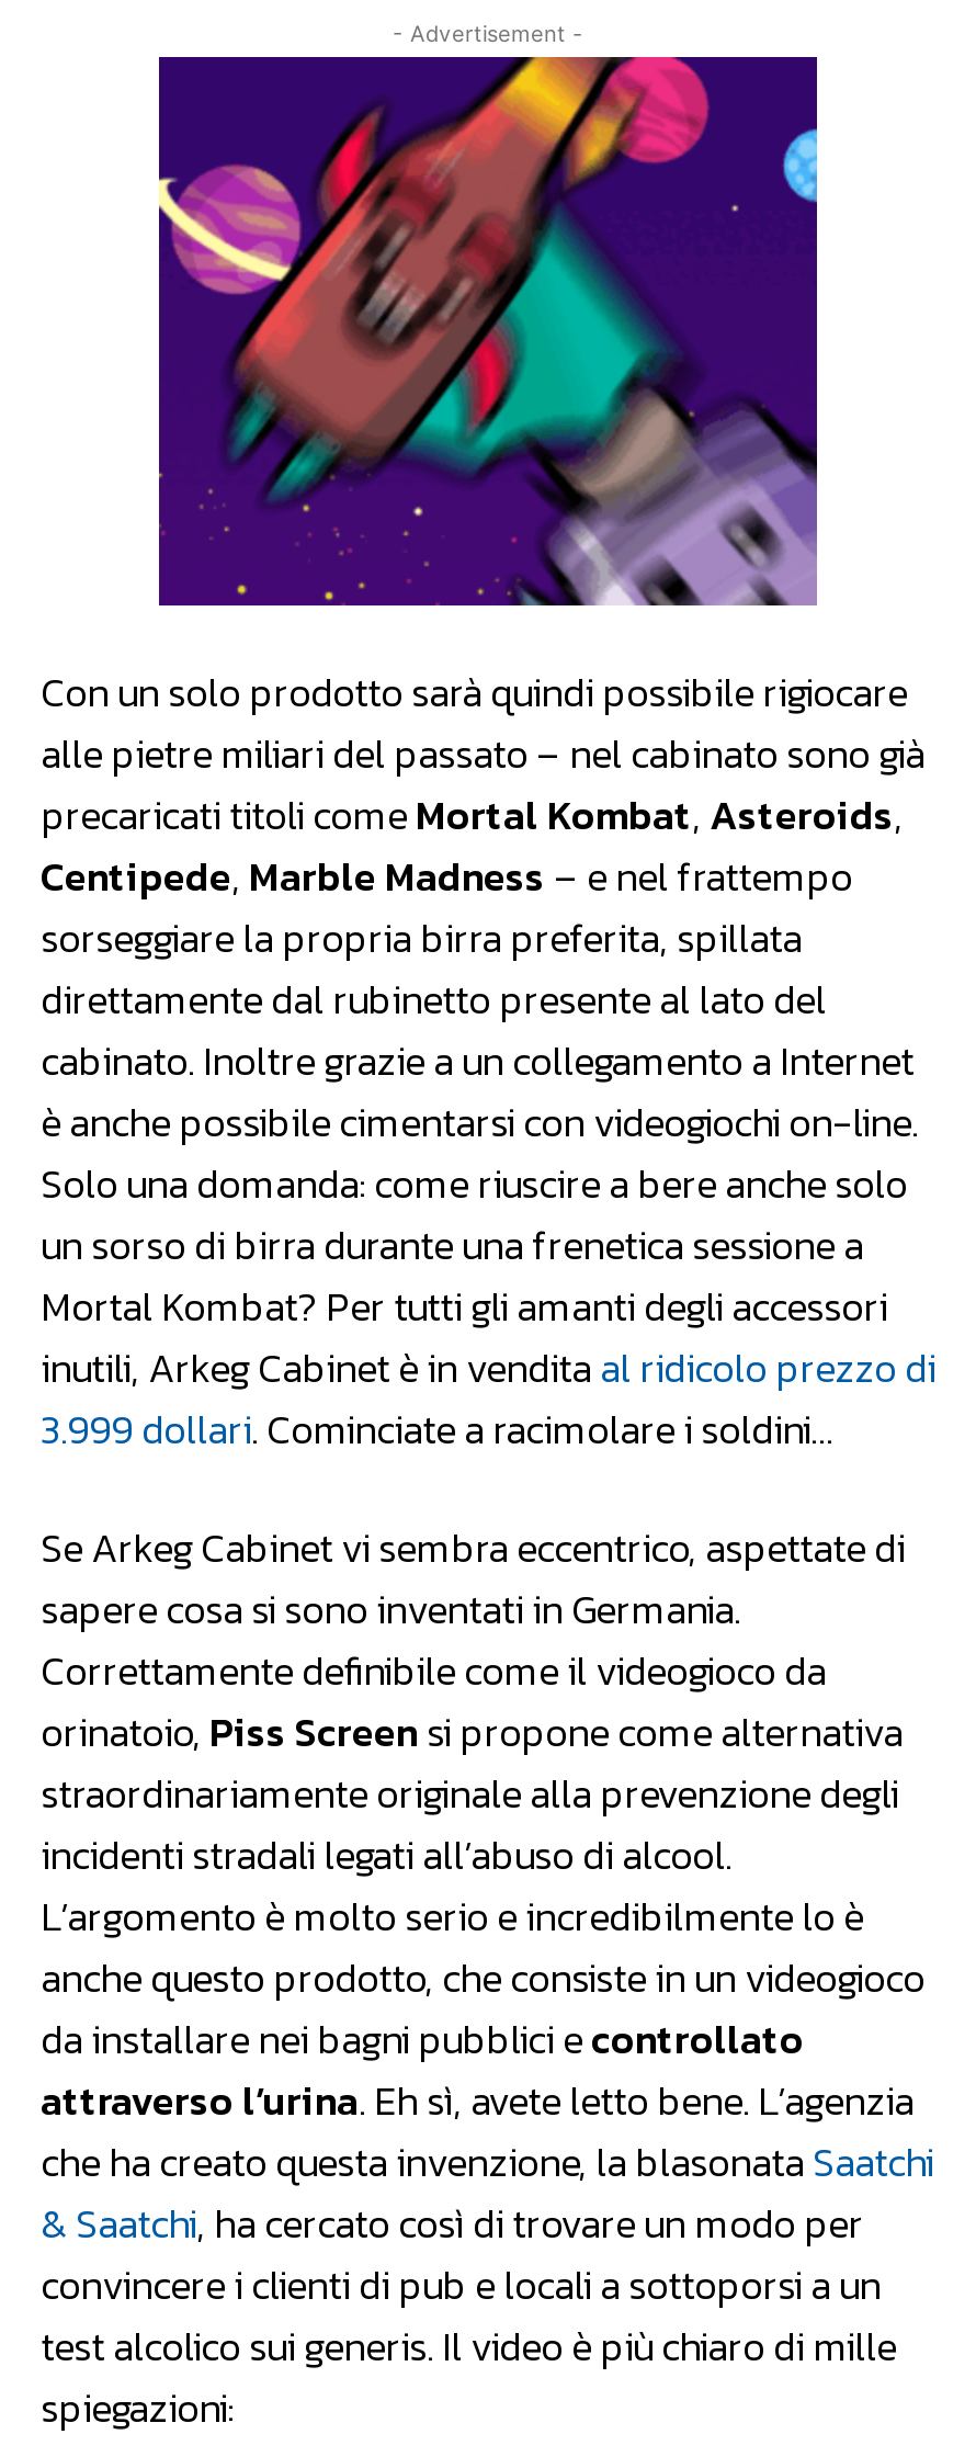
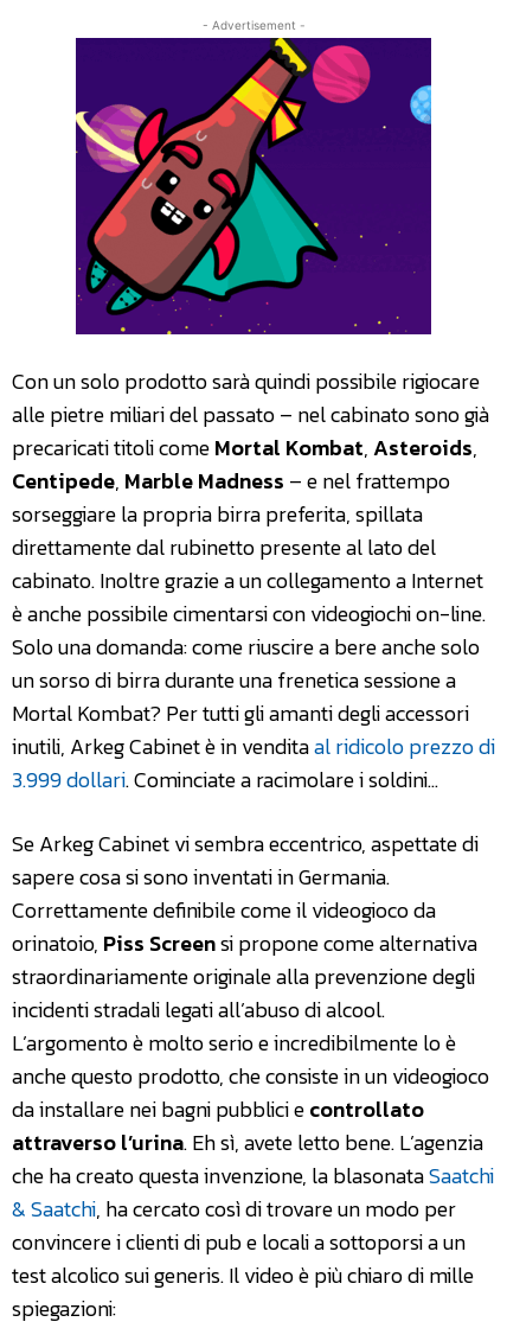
[159,55,819,608] [image] -> [75,37,432,336] [image]

